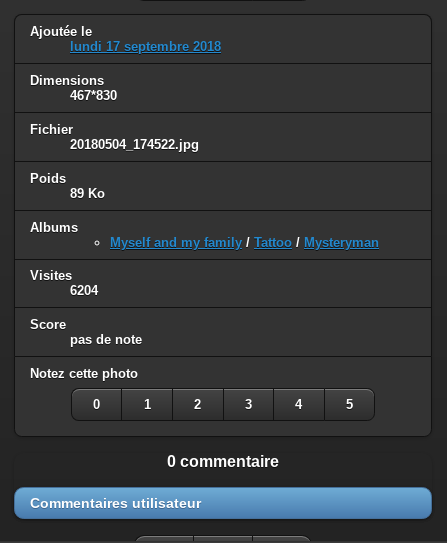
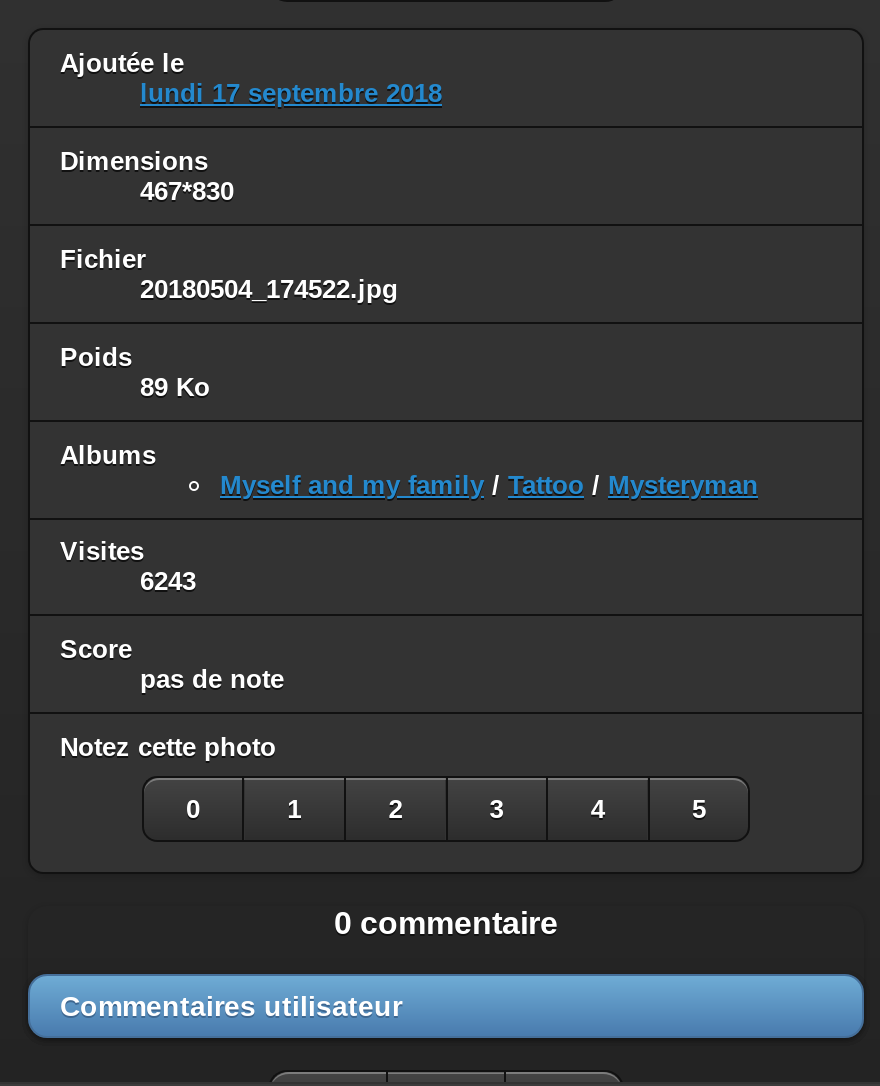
[70,283,98,298] 6204 -> [140,567,196,597] 6243

